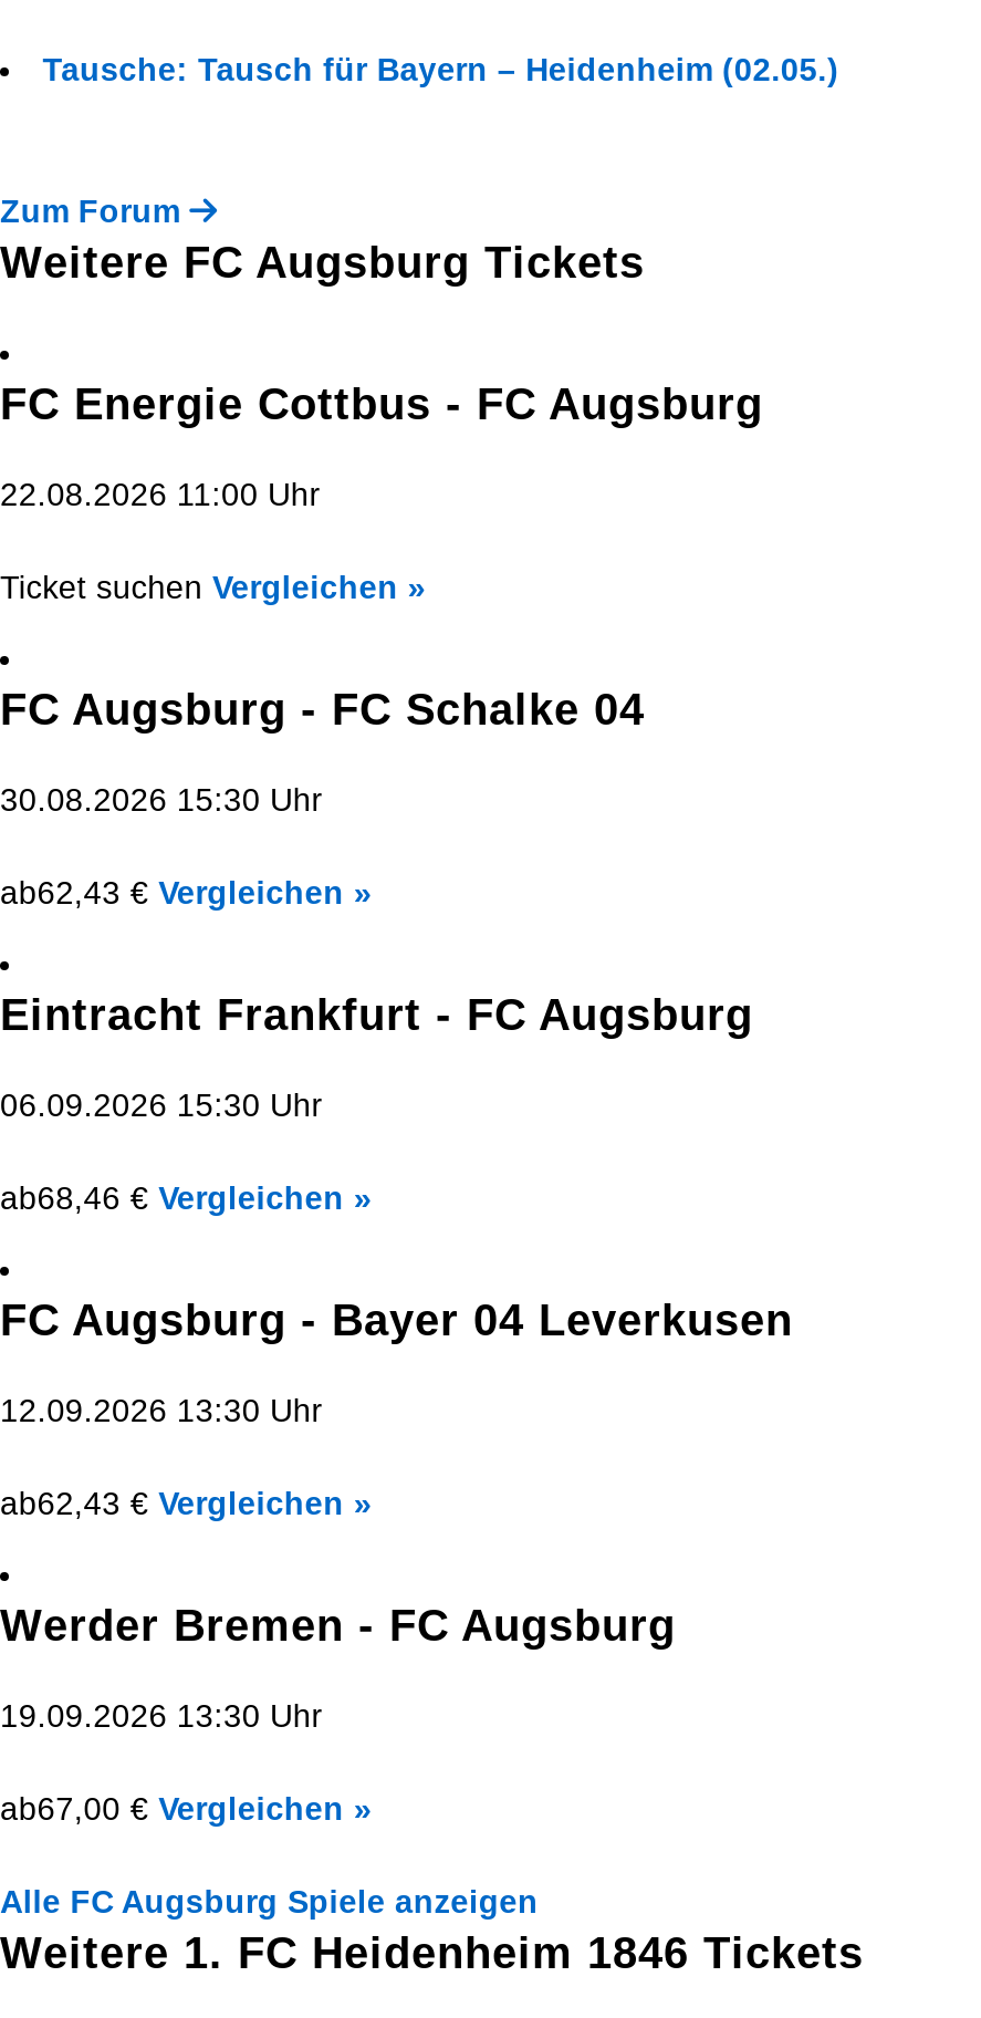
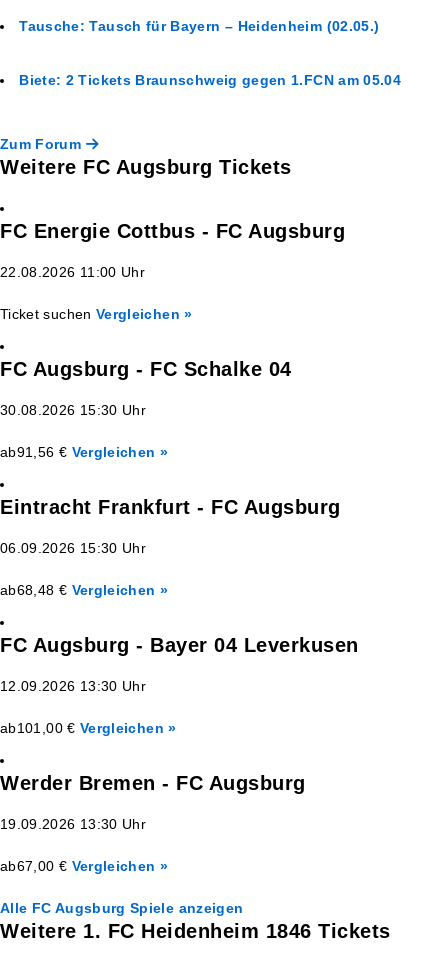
none -> [19,72,401,88] Biete: 2 Tickets Braunschweig gegen 1.FCN am 05.04
[0,876,372,911] ab62,43 €Vergleichen » -> [0,444,168,460] ab91,56 €Vergleichen »
[0,1181,372,1216] ab68,46 €Vergleichen » -> [0,582,168,598] ab68,48 €Vergleichen »
[0,1486,372,1522] ab62,43 €Vergleichen » -> [0,720,177,736] ab101,00 €Vergleichen »

